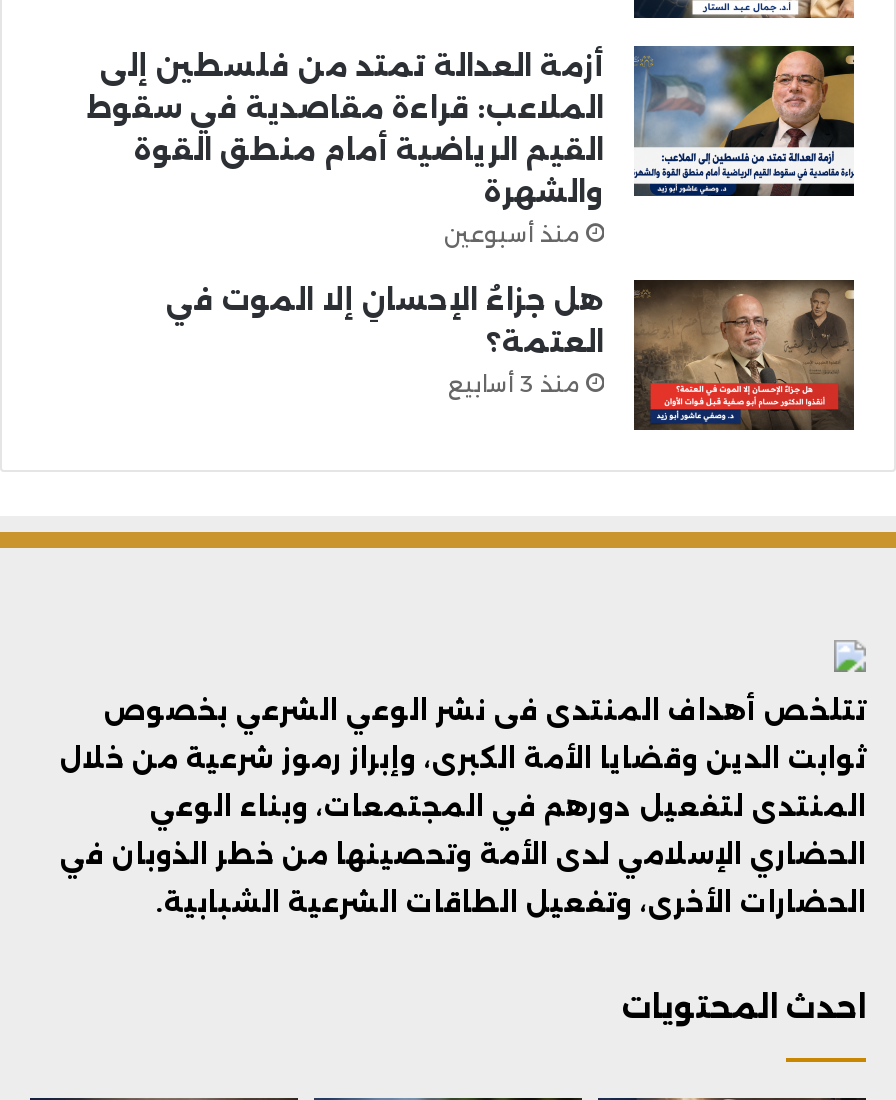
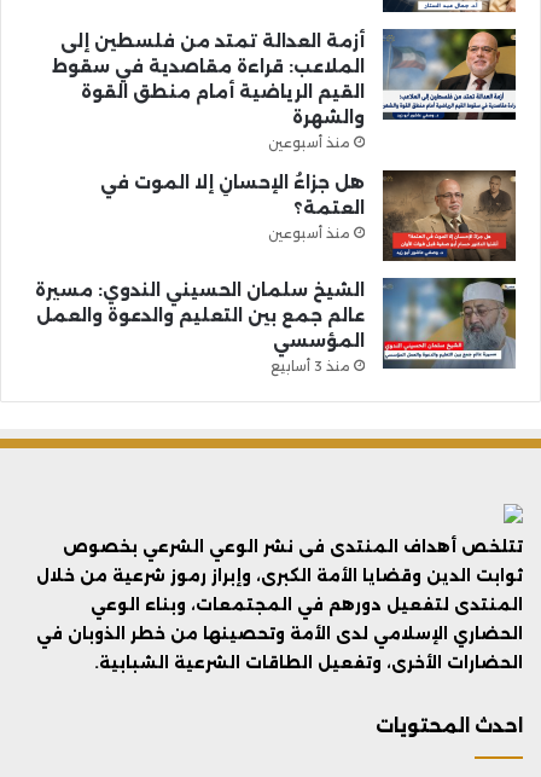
none -> [35,224,517,376] [image] | منذ أسبوعين | الشيخ سلمان الحسيني الندوي: مسيرة | عالم جمع بين التعليم والدعوة والعمل | المؤسسي

